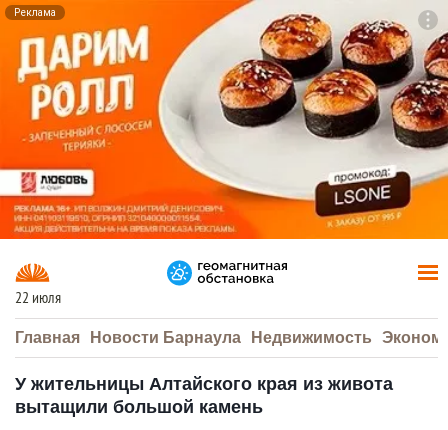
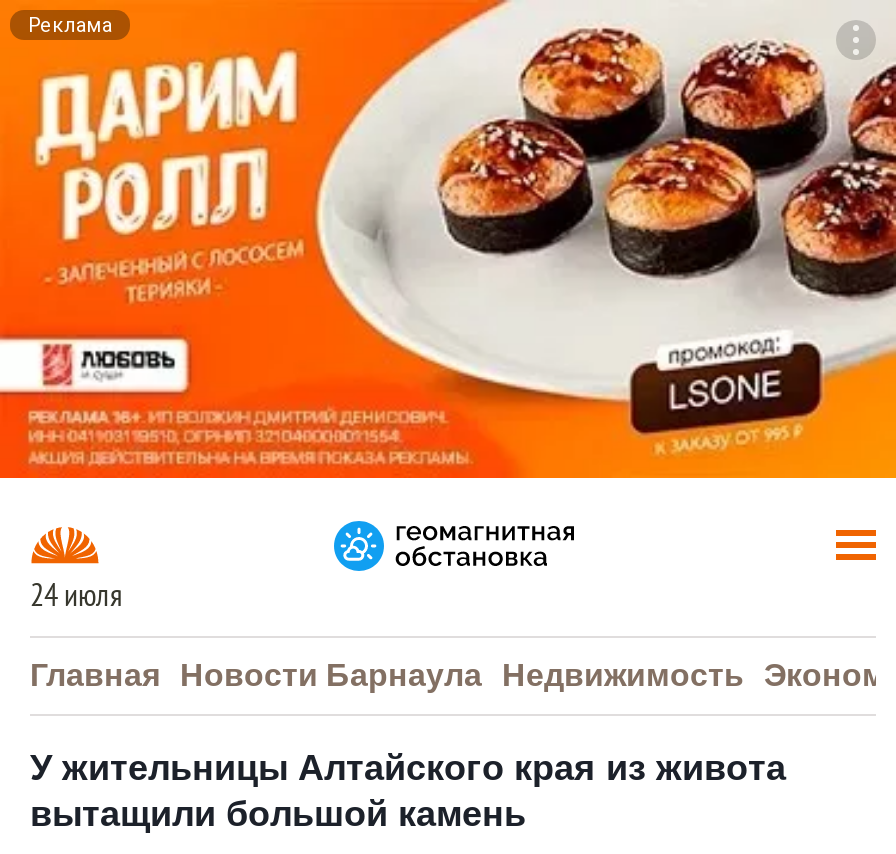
[15,289,61,307] 22 июля -> [30,578,122,614] 24 июля

